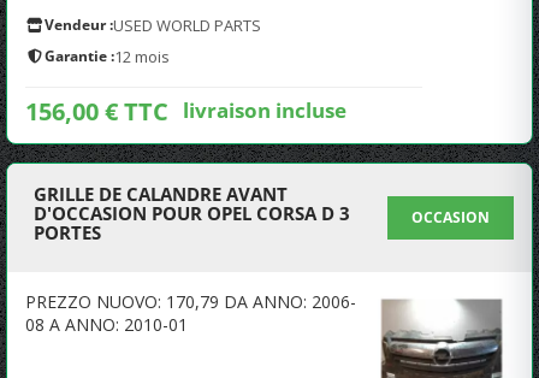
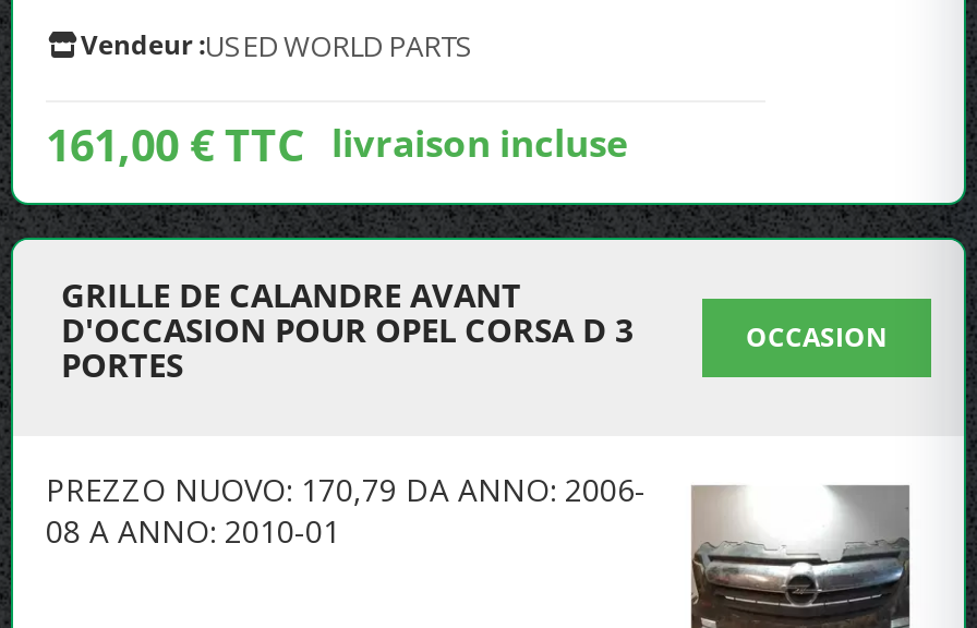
[25,46,346,128] Garantie : 12 mois | 156,00 € TTC livraison incluse -> [46,116,628,174] 161,00 € TTC livraison incluse

